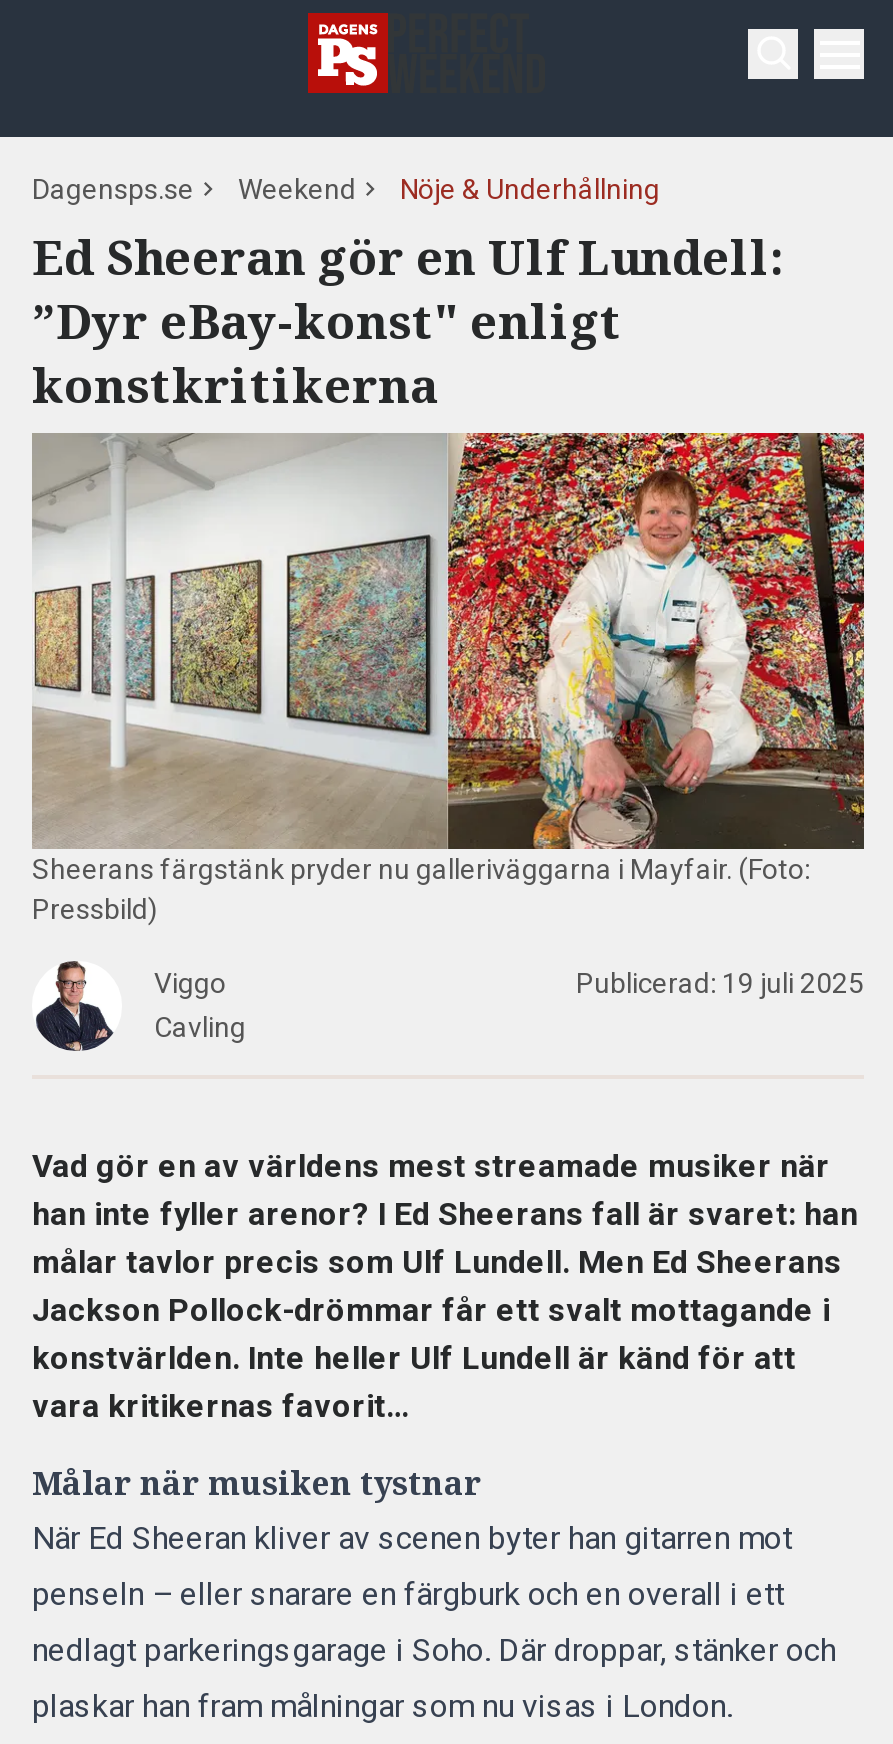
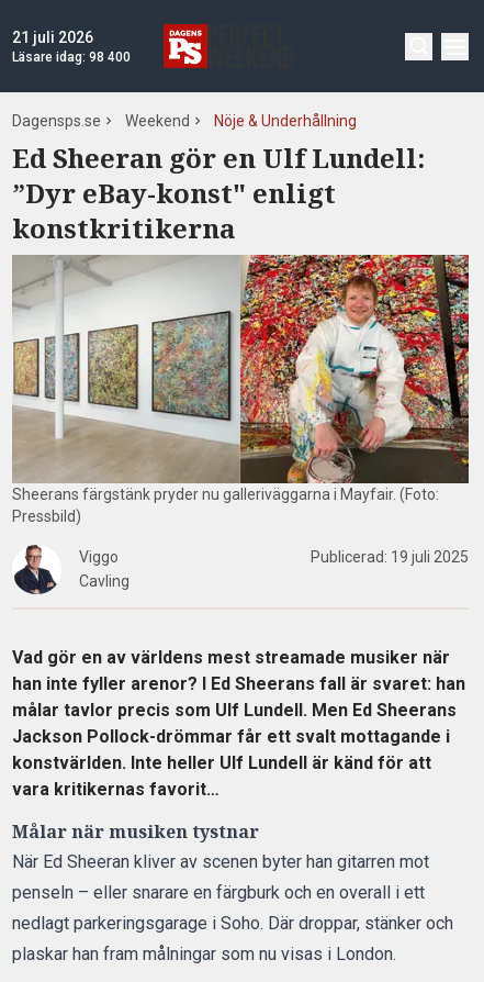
none -> [12,29,131,65] 21 juli 2026 | Läsare idag: 98 400

